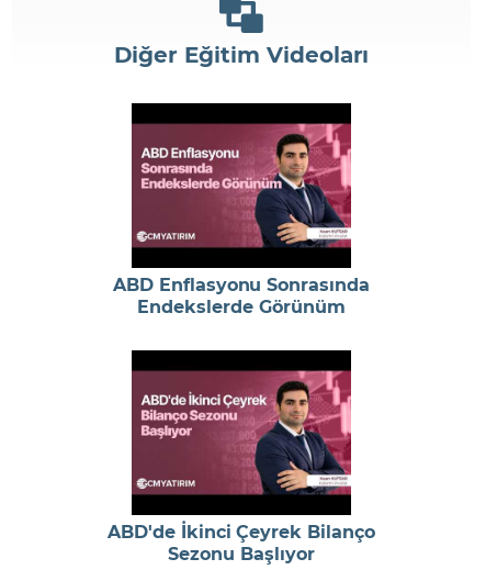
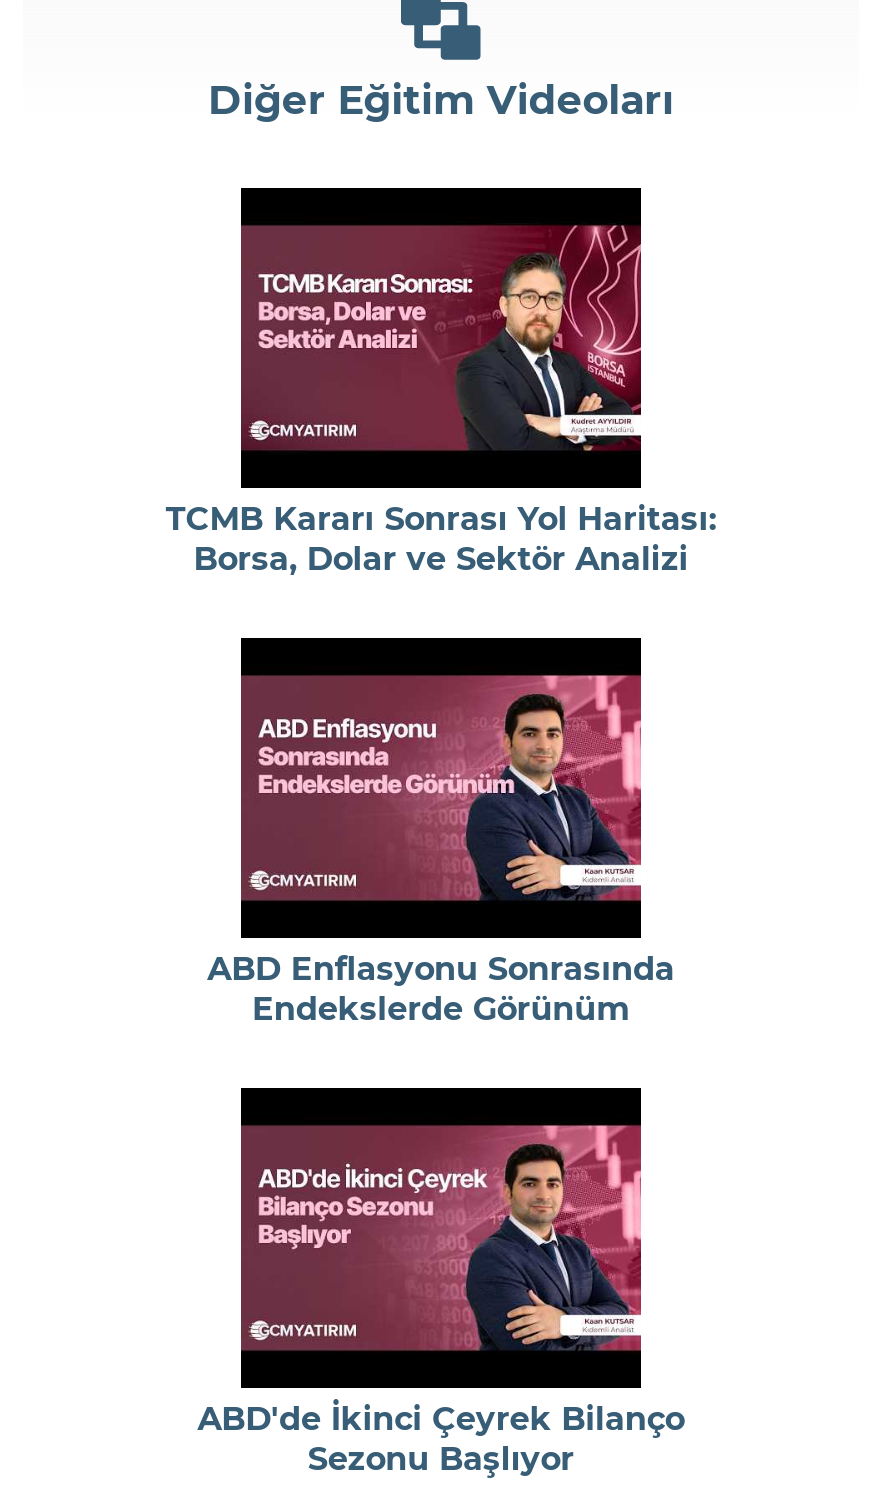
none -> [166,224,716,578] [image] | TCMB Kararı Sonrası Yol Haritası: | Borsa, Dolar ve Sektör Analizi

